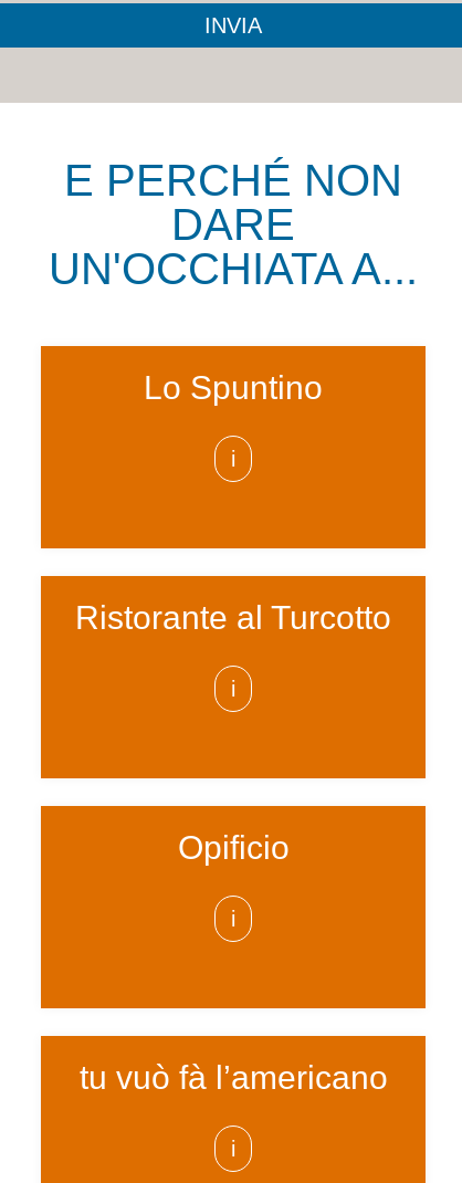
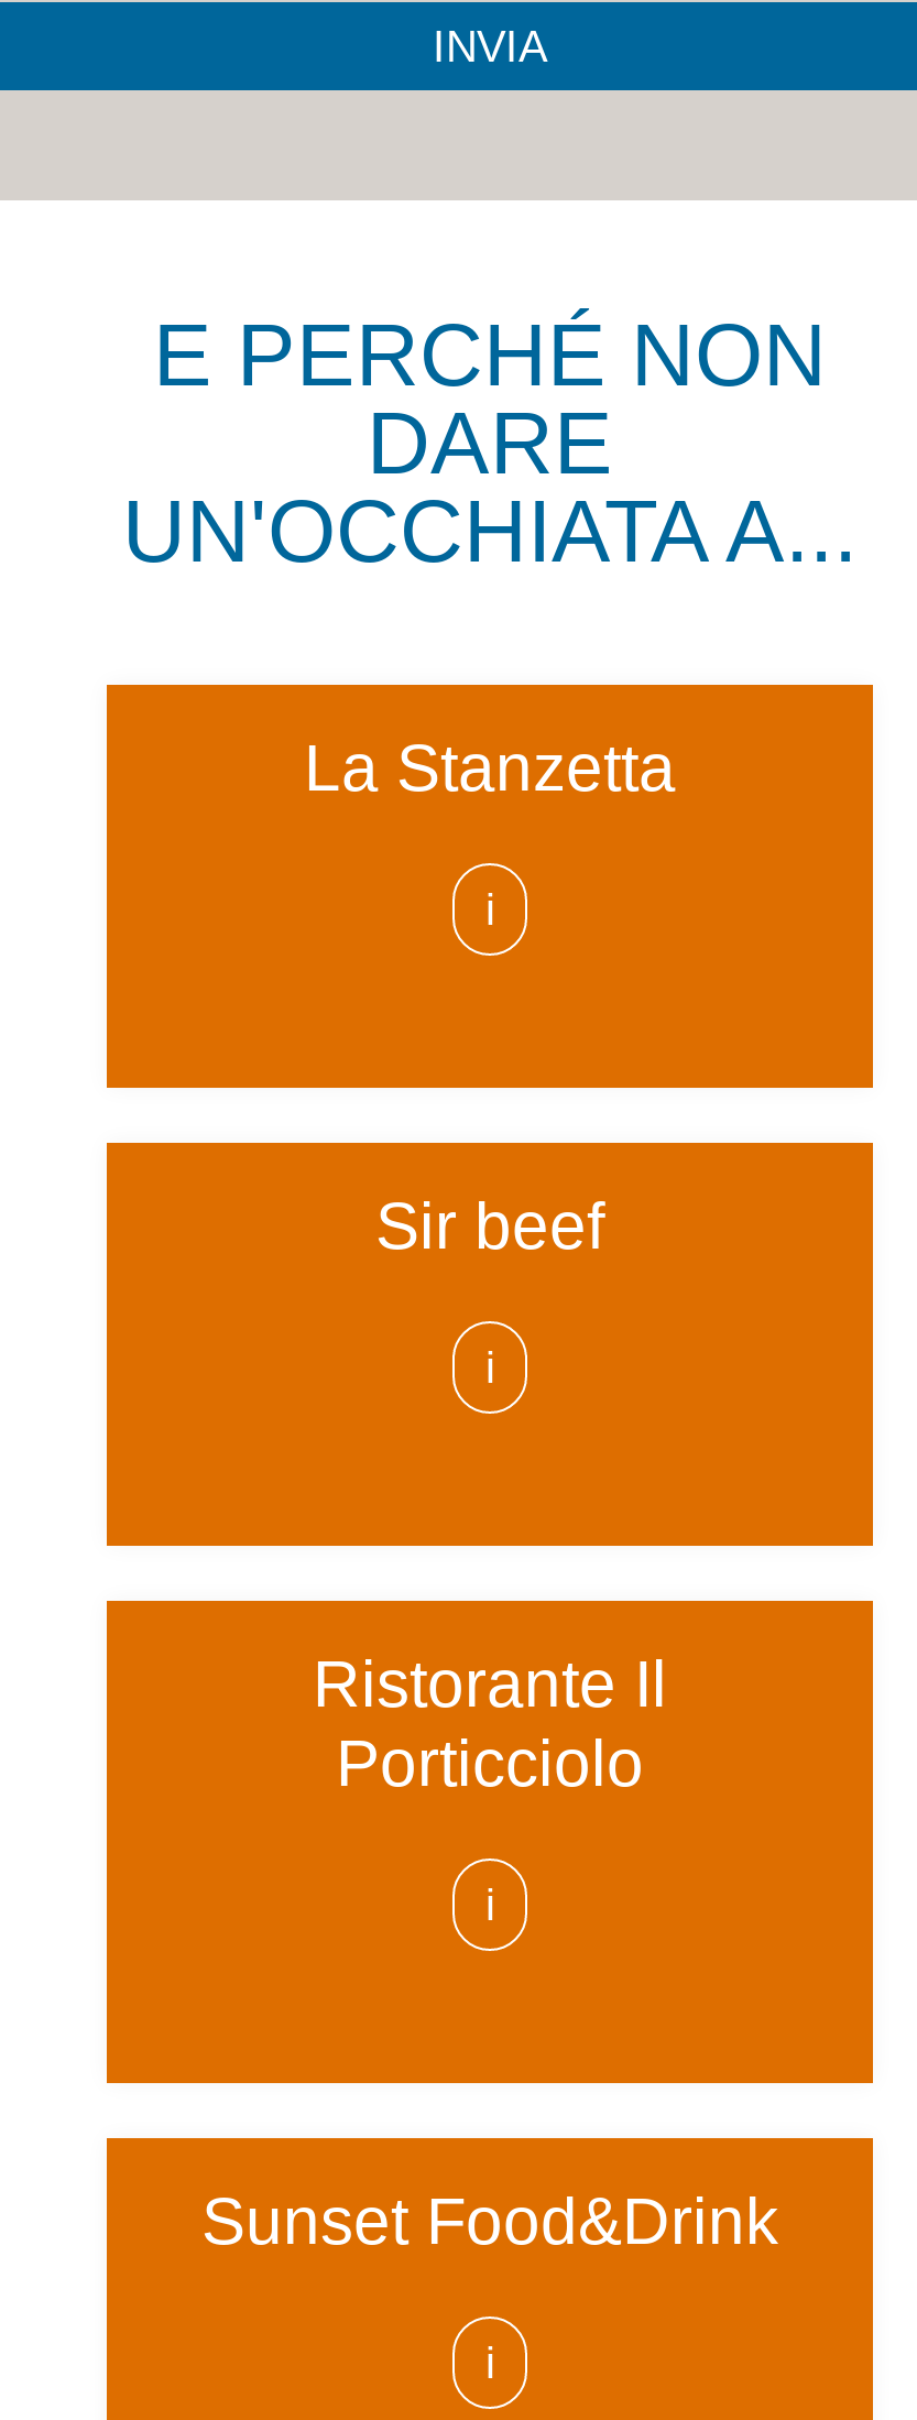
[144,369,323,406] Lo Spuntino -> [304,731,676,804] La Stanzetta
[75,599,391,636] Ristorante al Turcotto -> [375,1189,604,1262] Sir beef
[177,829,289,866] Opificio -> [313,1647,667,1799] Ristorante Il | Porticciolo
[79,1059,387,1096] tu vuò fà l’americano -> [201,2184,778,2257] Sunset Food&Drink

